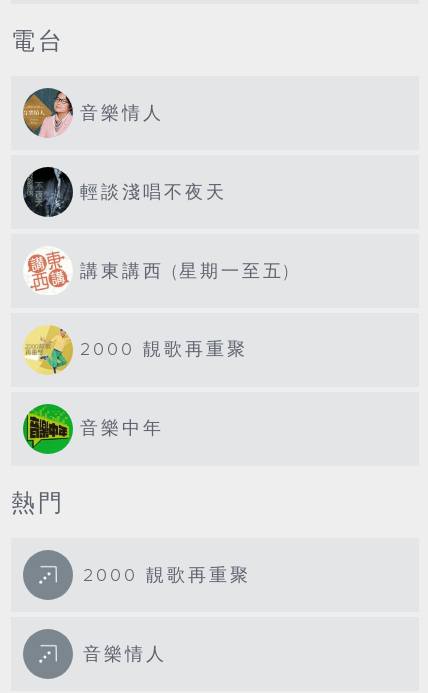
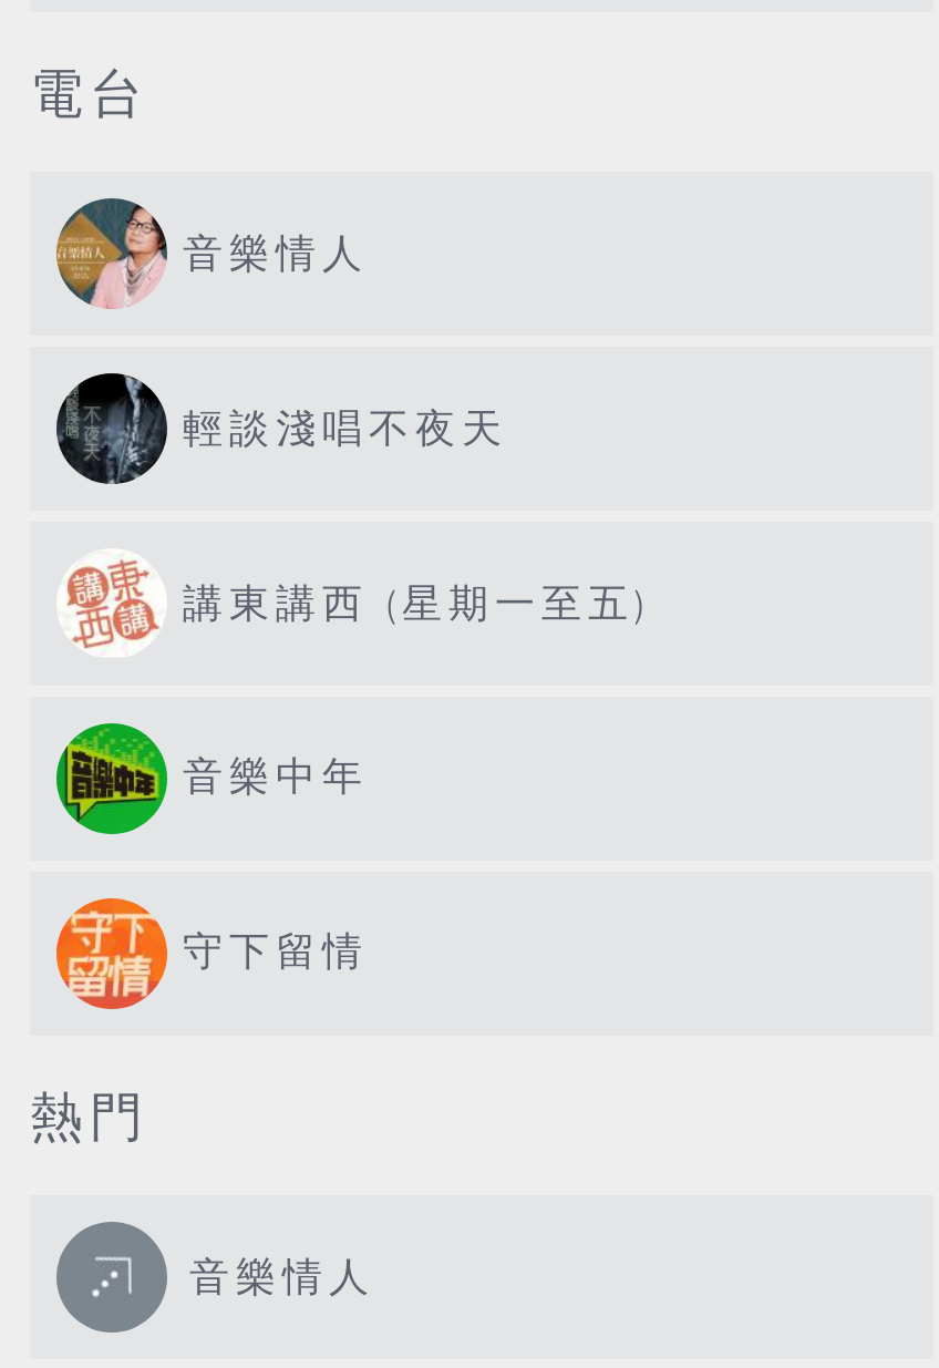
[23,325,248,375] [image] | 2000 靚歌再重聚 -> none
none -> [54,896,369,1011] [image] | 守下留情
[83,565,251,586] 2000 靚歌再重聚 -> none

